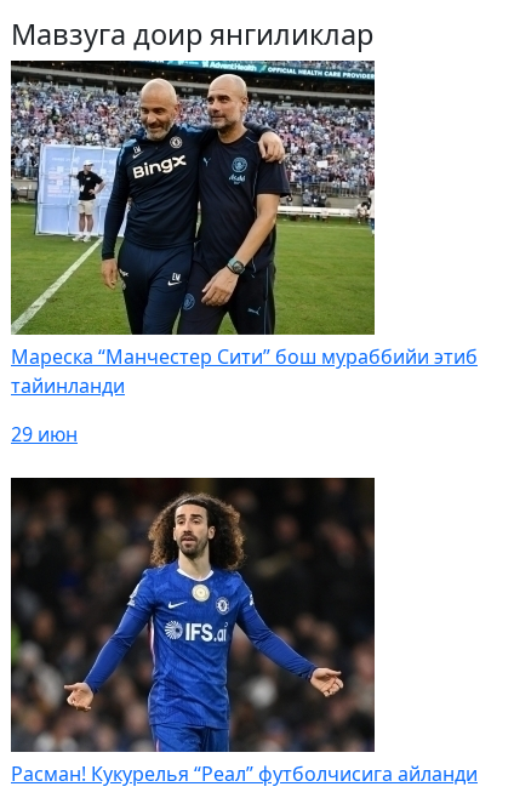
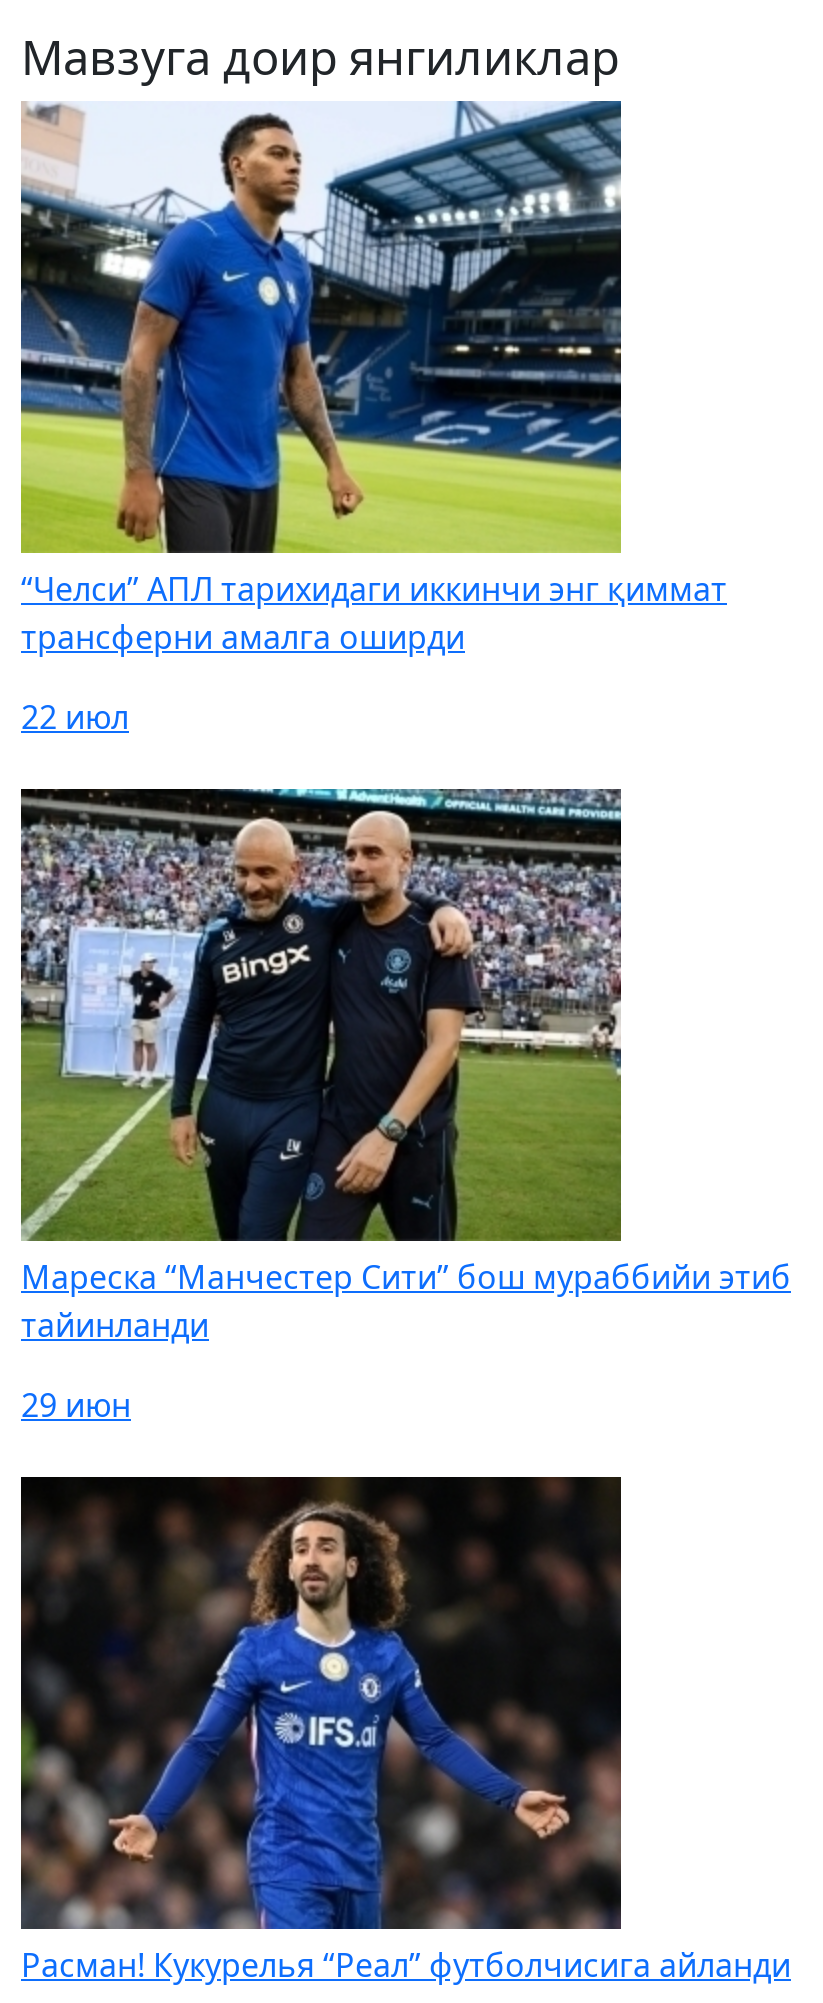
none -> [19,101,727,739] [image] | “Челси” АПЛ тарихидаги иккинчи энг қиммат | трансферни амалга оширди | 22 июл

